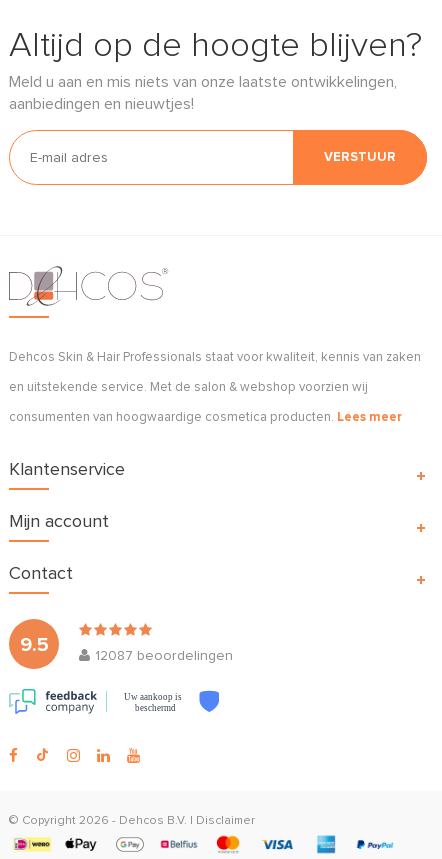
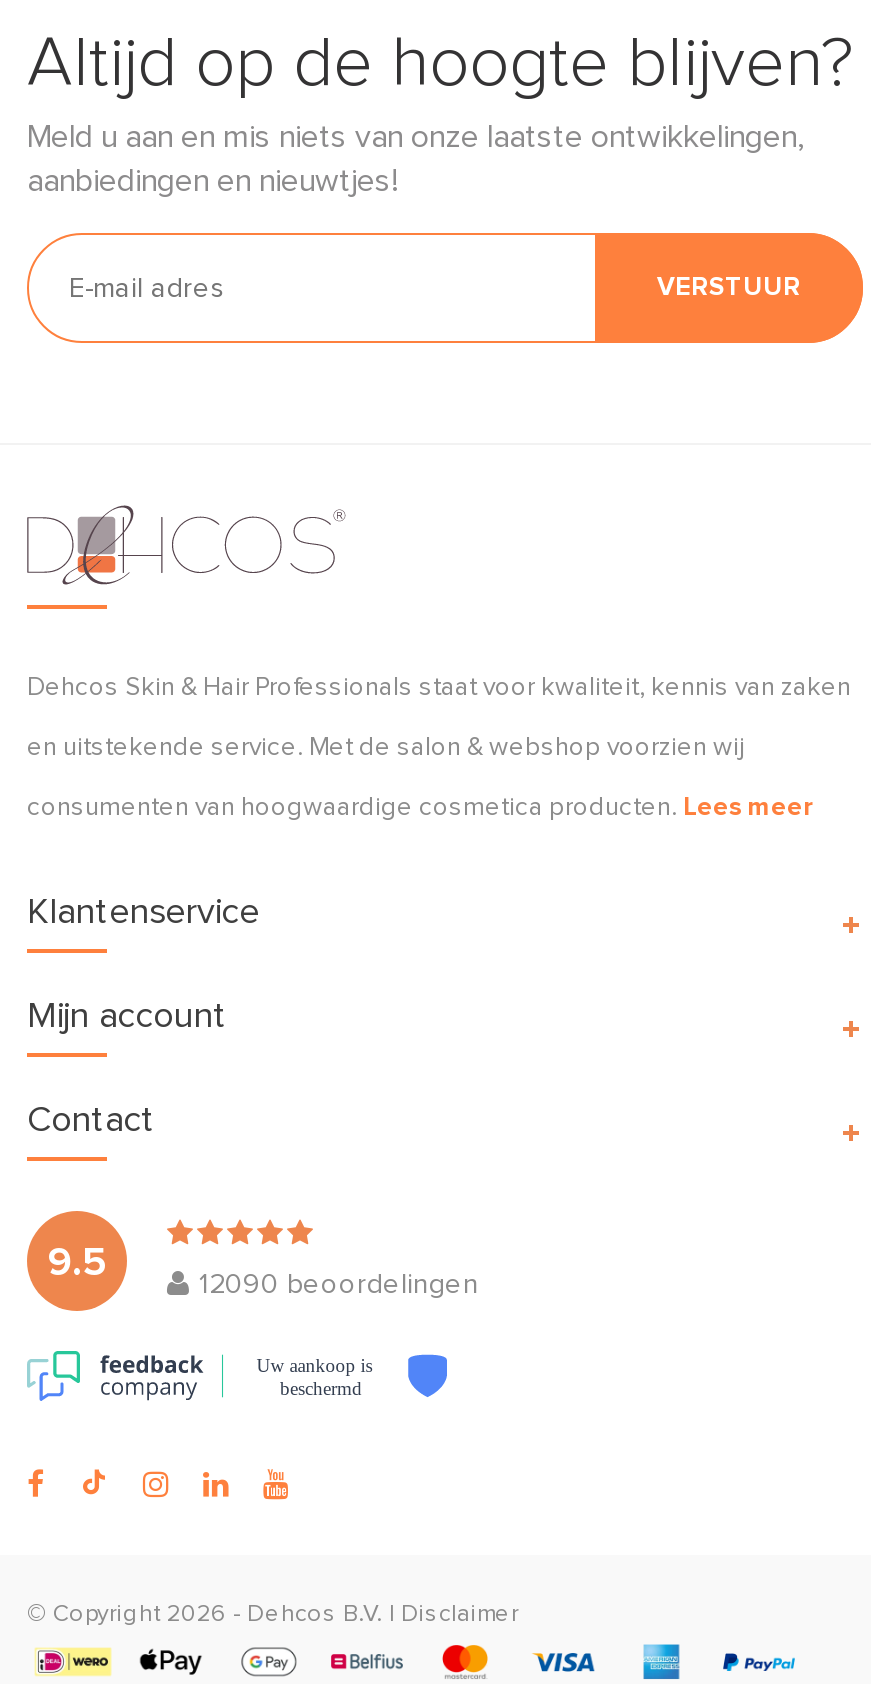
[95,649,233,663] 12087 beoordelingen -> [199,1271,479,1299] 12090 beoordelingen

